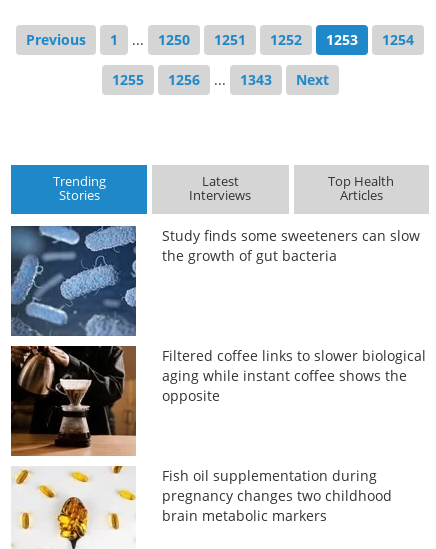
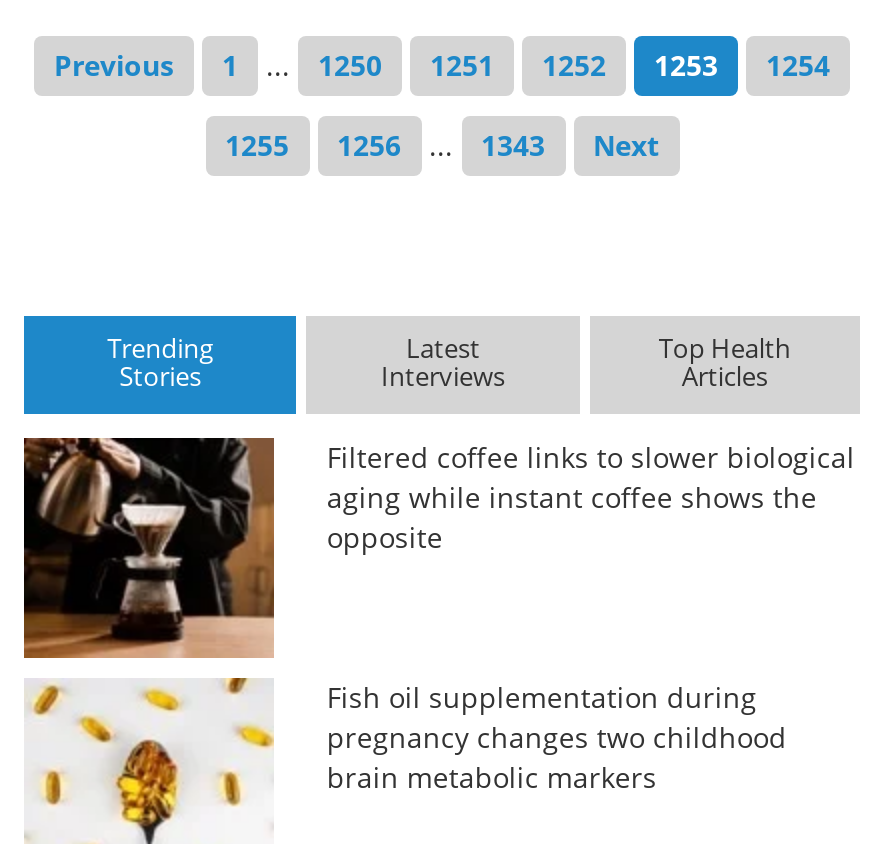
[10,225,420,337] [image] | Study finds some sweeteners can slow | the growth of gut bacteria -> none

